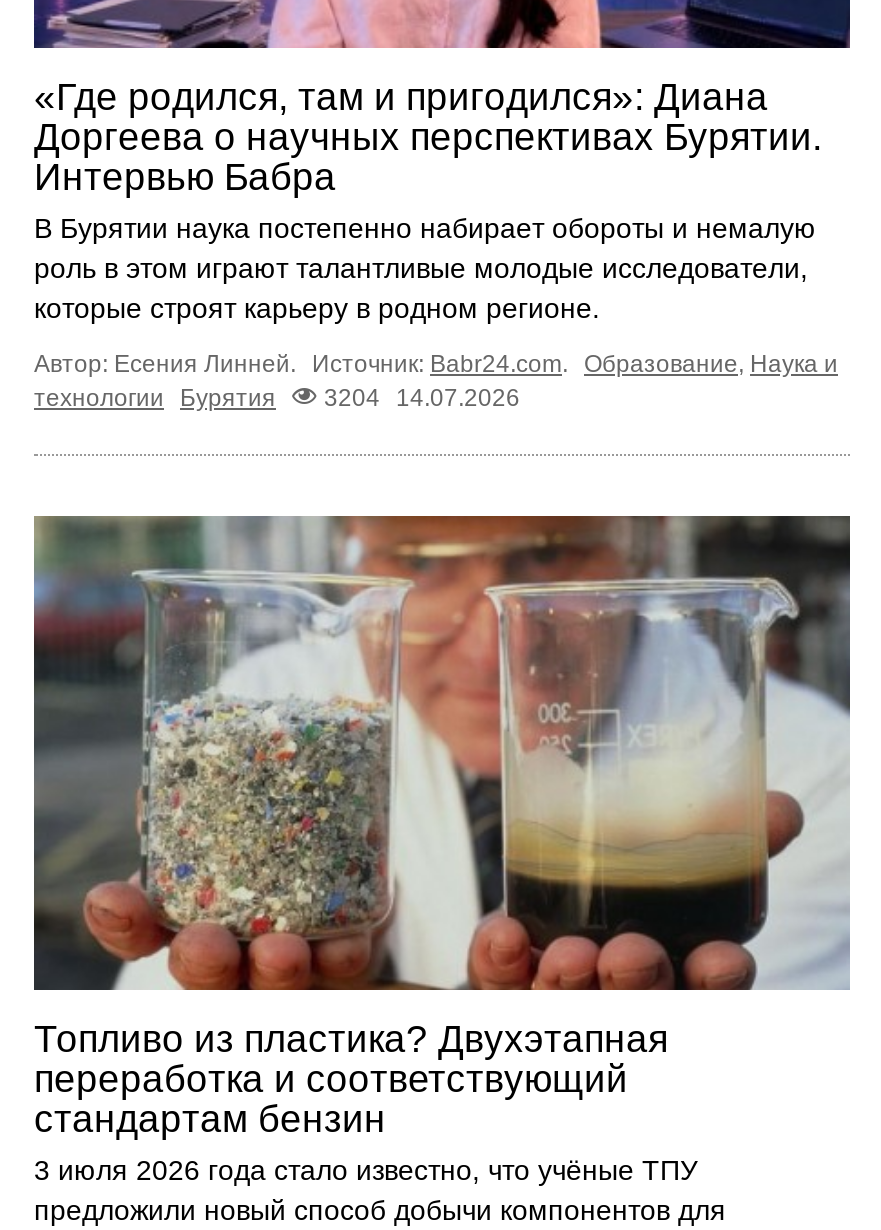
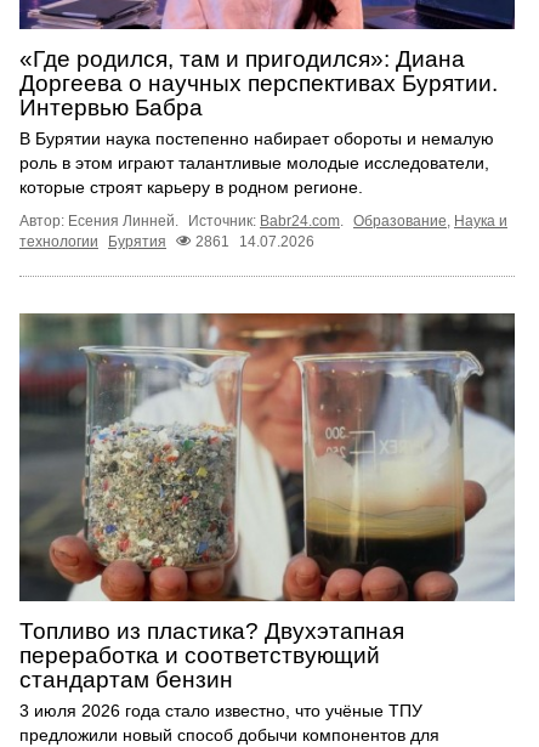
[34,384,520,412] технологии Бурятия 3204 14.07.2026 -> [19,233,314,250] технологии Бурятия 2861 14.07.2026

